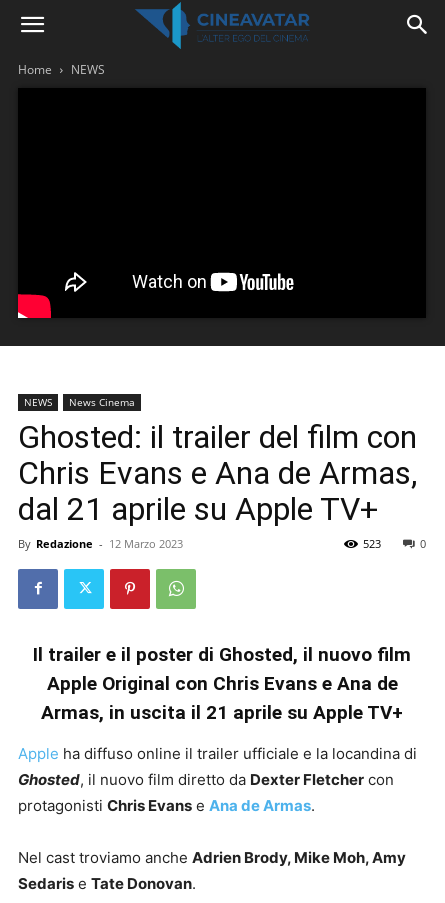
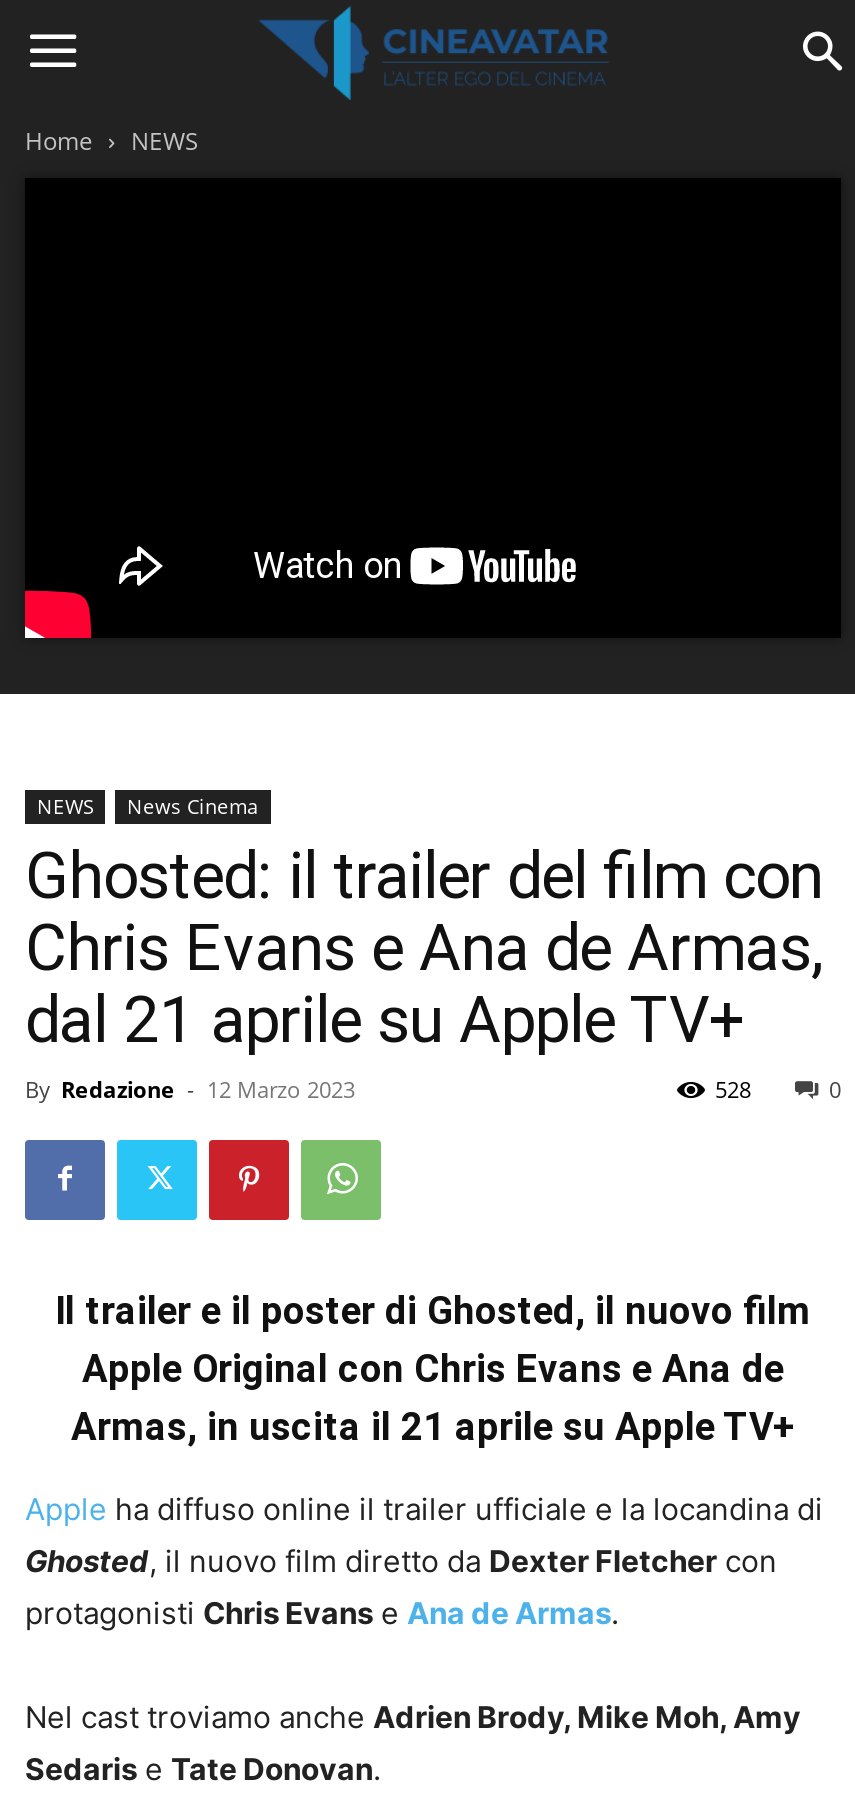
[363,535,381,550] 523 -> [715,1073,751,1103] 528

